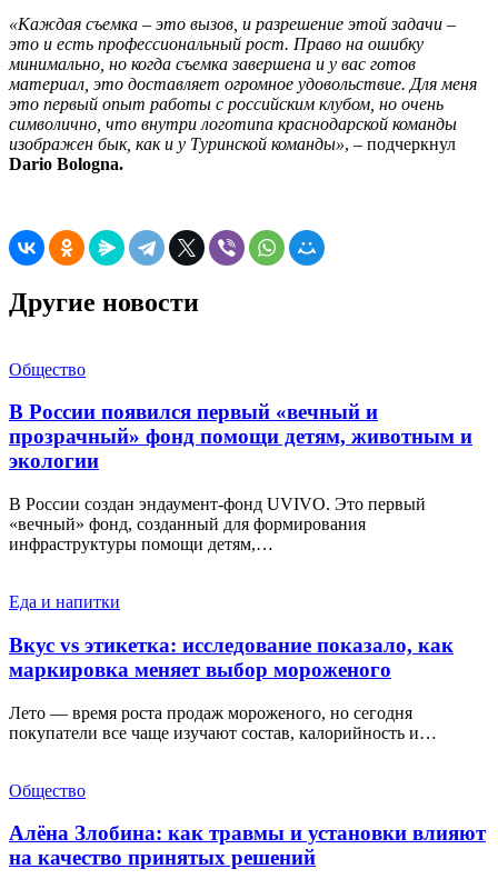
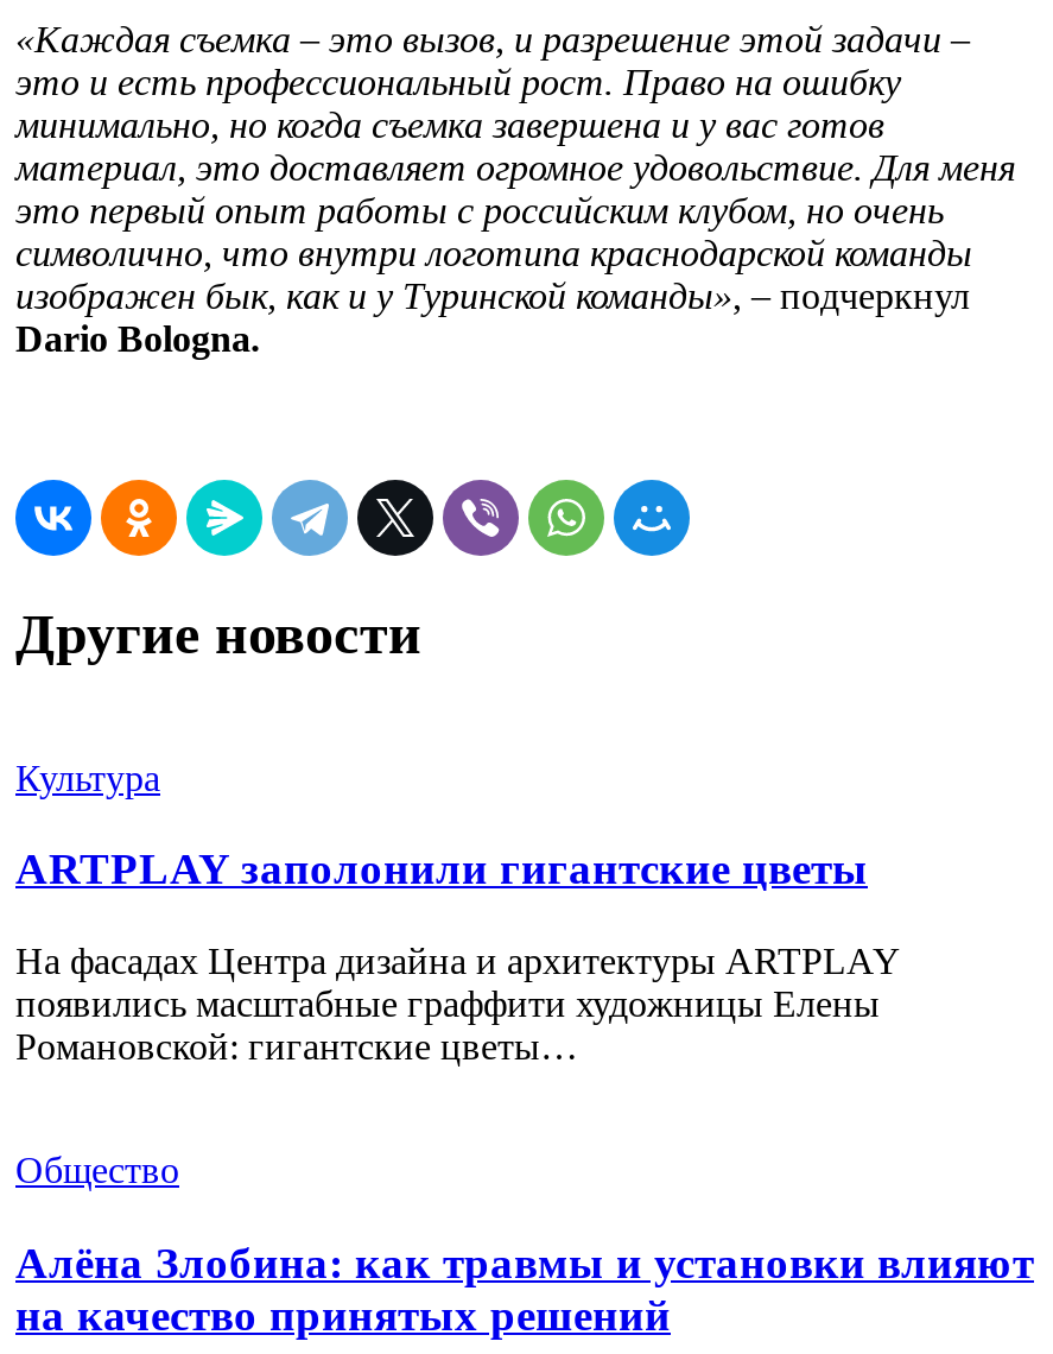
[9,360,472,742] Общество | В России появился первый «вечный и | прозрачный» фонд помощи детям, животным и | экологии | В России создан эндаумент-фонд UVIVO. Это первый | «вечный» фонд, созданный для формирования | инфраструктуры помощи детям,… | Еда и напитки | Вкус vs этикетка: исследование показало, как | маркировка меняет выбор мороженого | Лето — время роста продаж мороженого, но сегодня | покупатели все чаще изучают состав, калорийность и… -> [15,757,899,1067] Культура | ARTPLAY заполонили гигантские цветы | На фасадах Центра дизайна и архитектуры ARTPLAY | появились масштабные граффити художницы Елены | Романовской: гигантские цветы…

